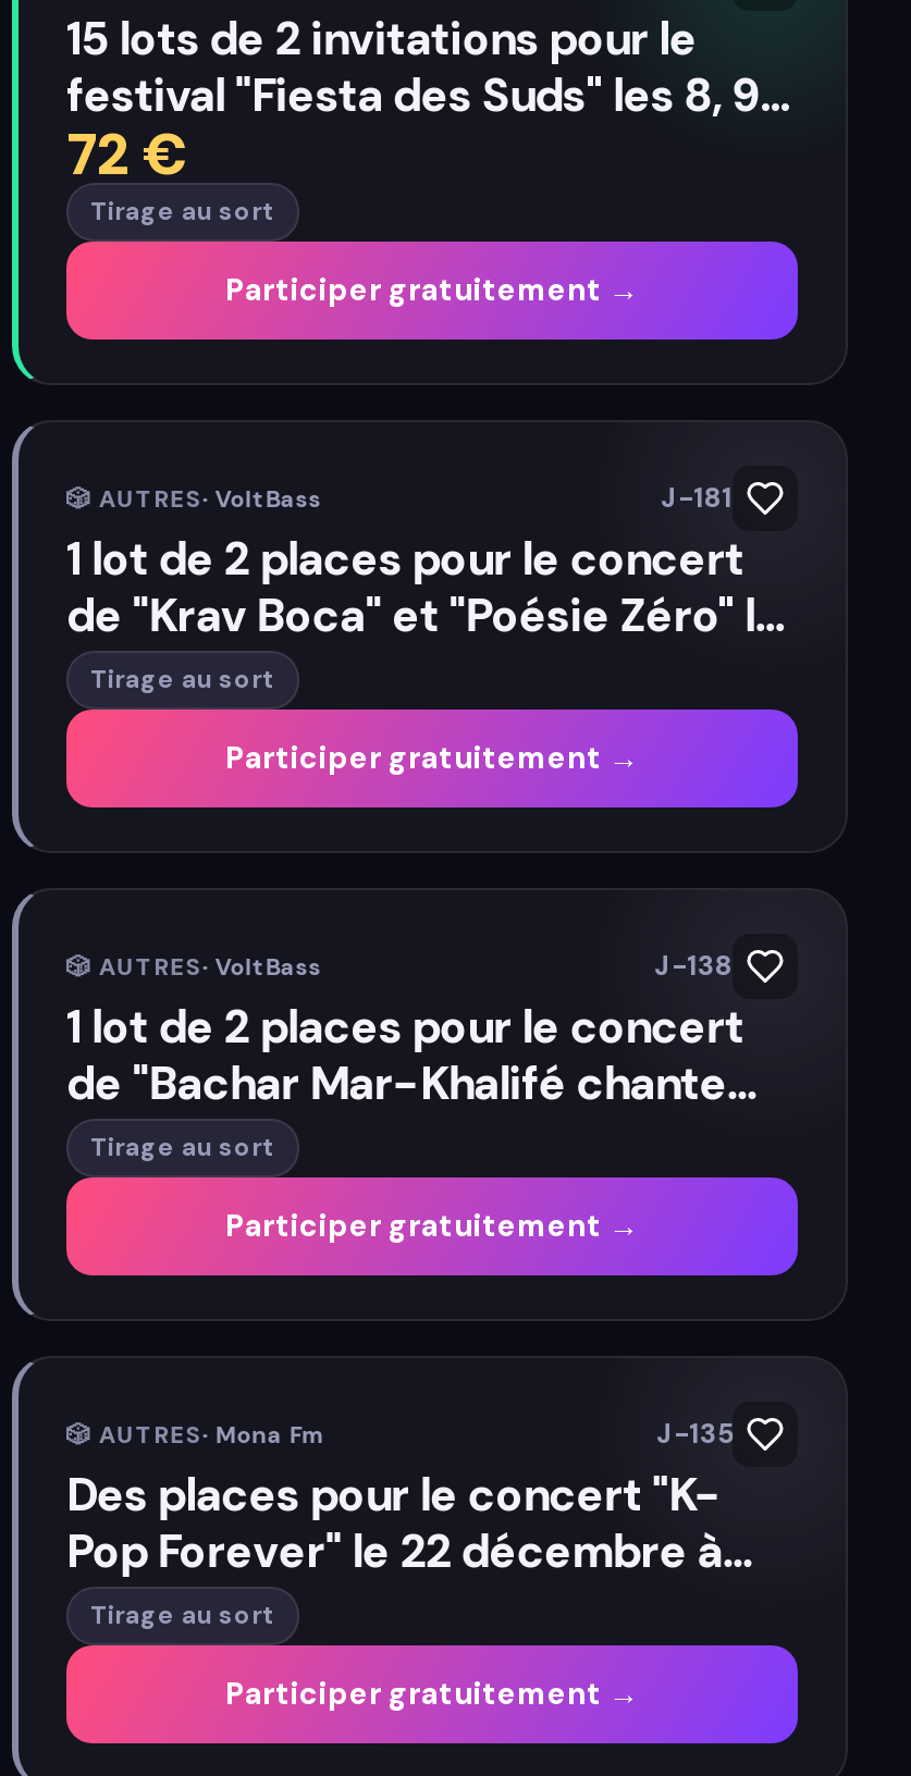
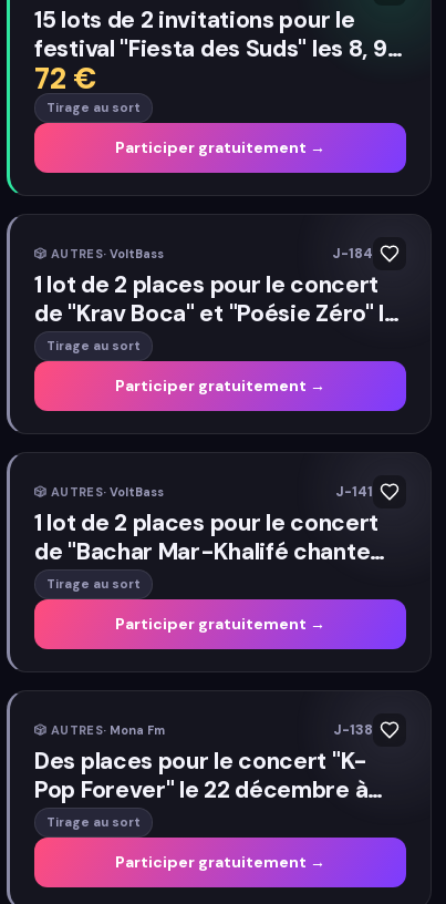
[661,481,733,516] J-181 -> [332,245,373,263] J-184
[654,949,733,984] J-138 -> [335,483,373,501] J-141
[656,1417,733,1452] J-135 -> [333,721,373,739] J-138

